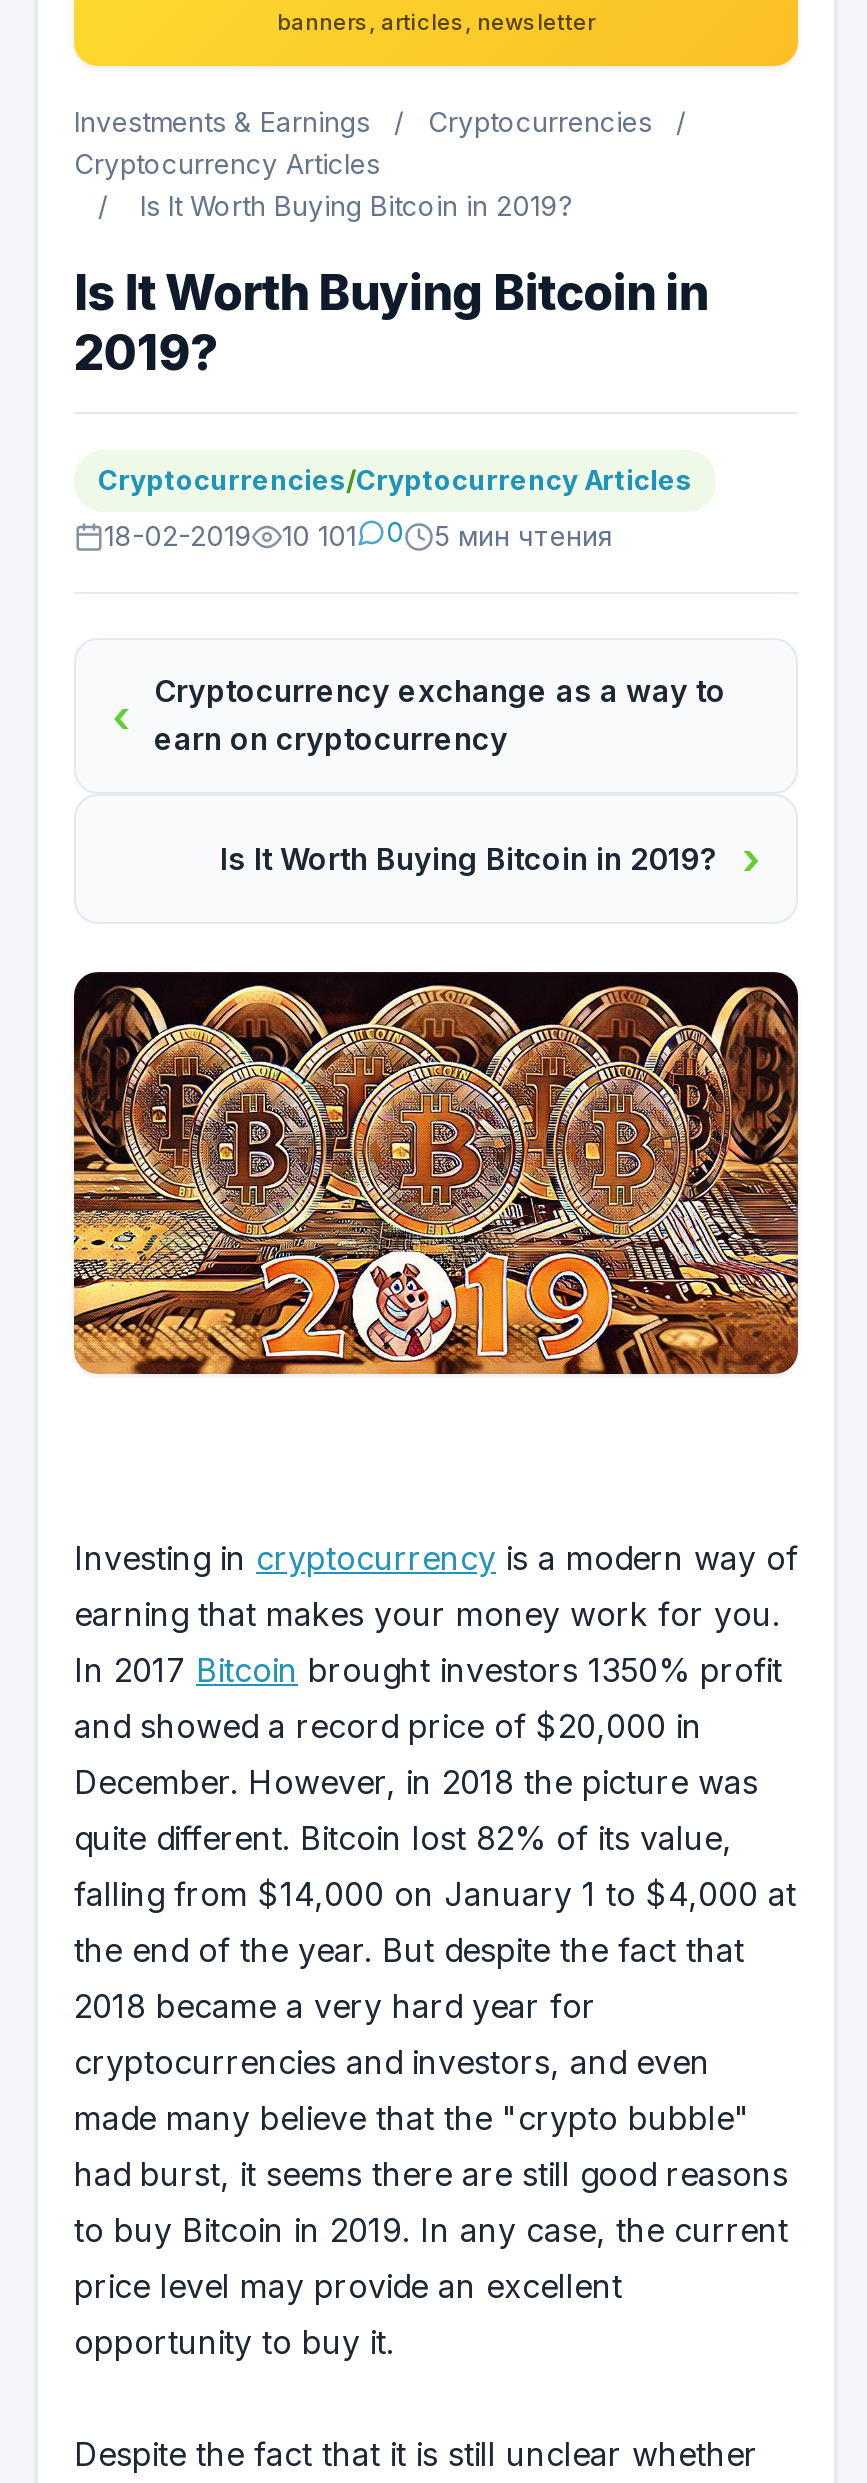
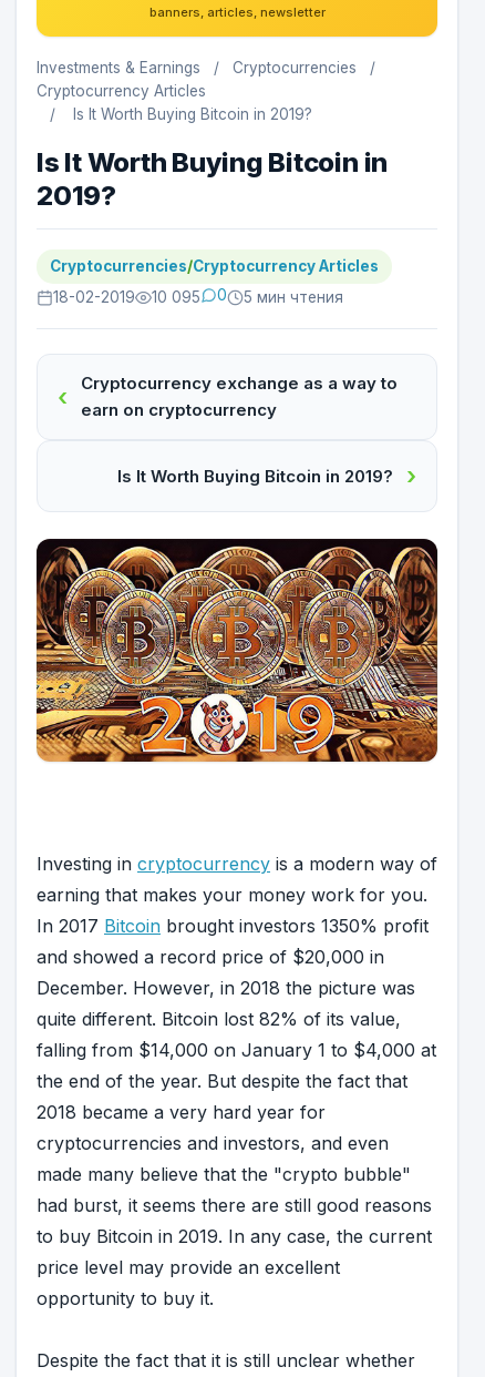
[282,519,356,551] 10 101 -> [152,288,200,305] 10 095

